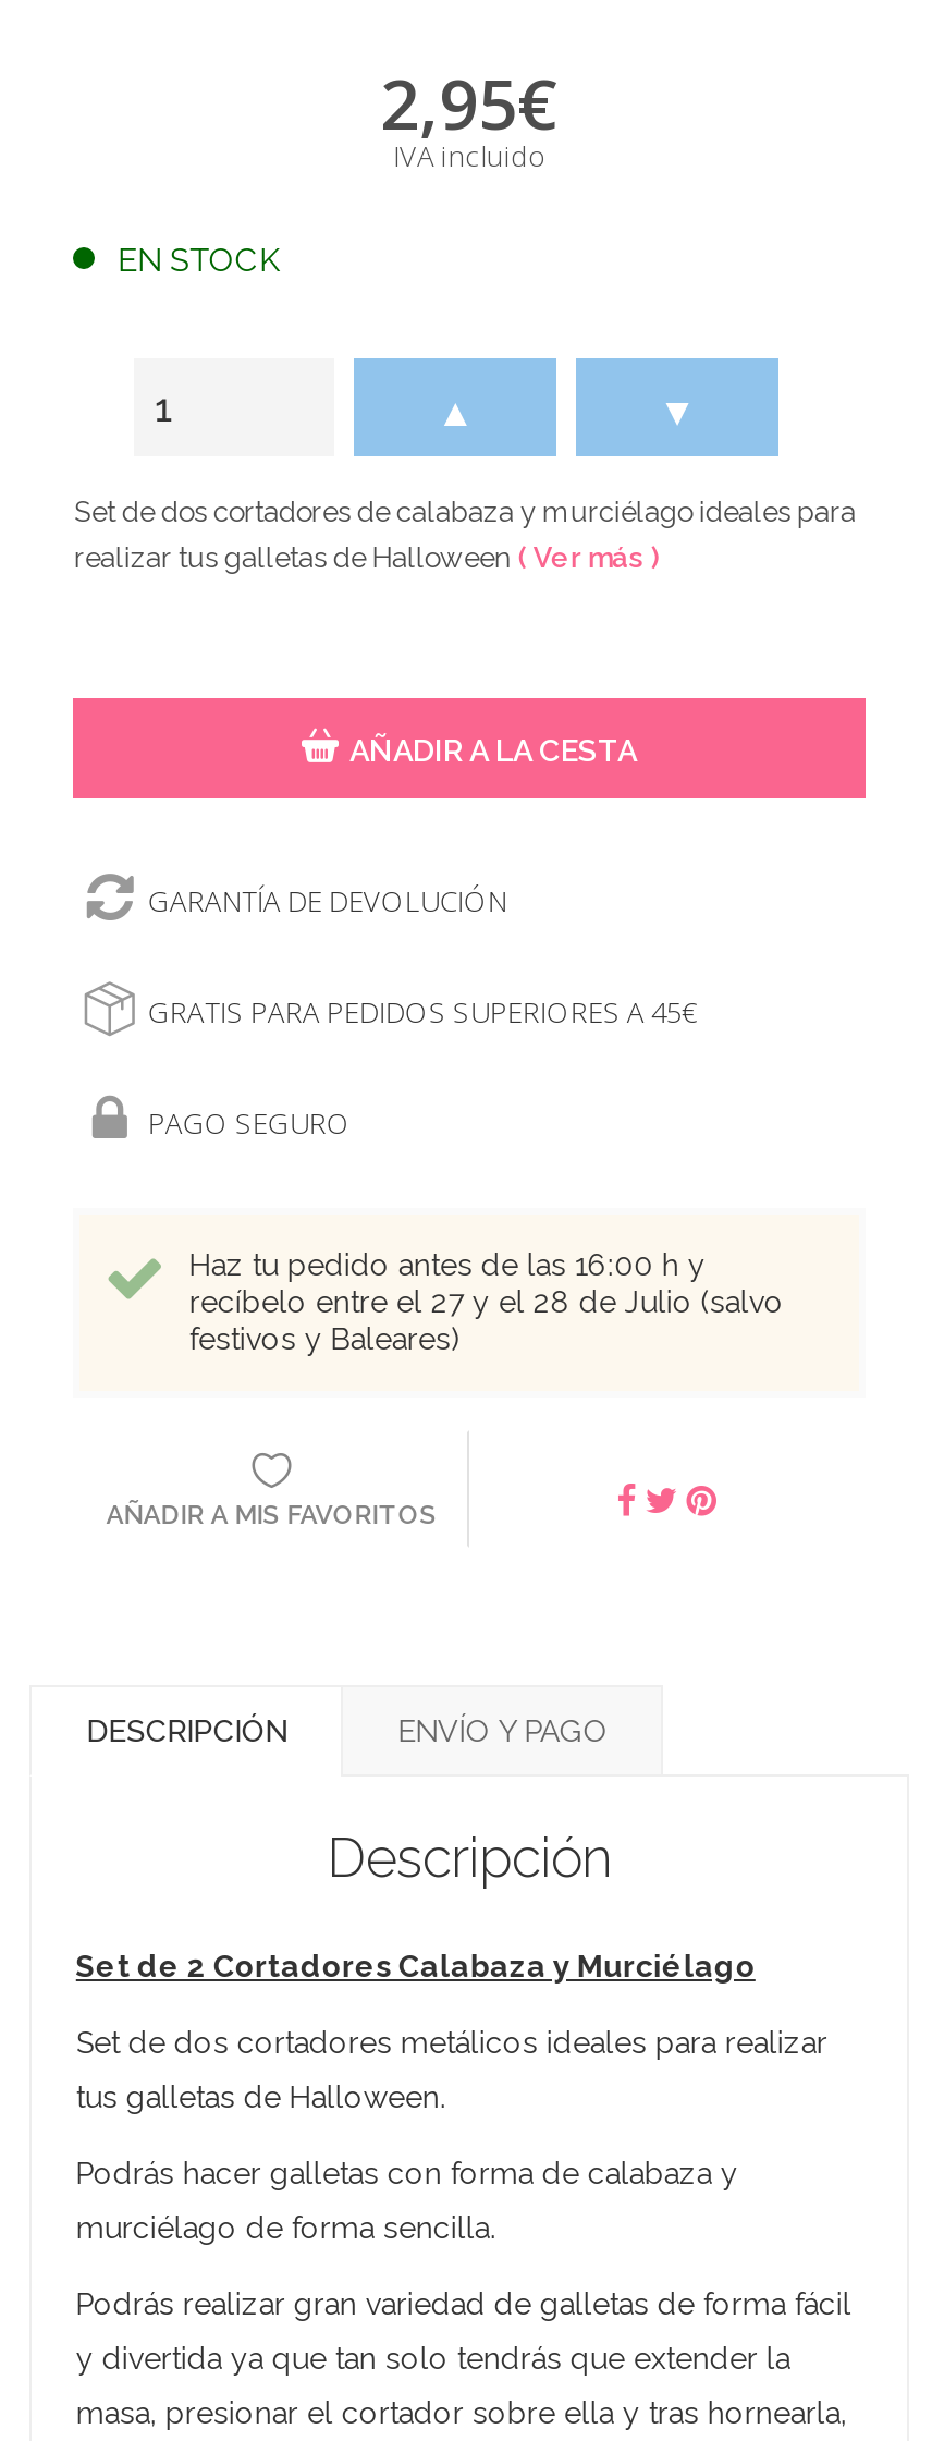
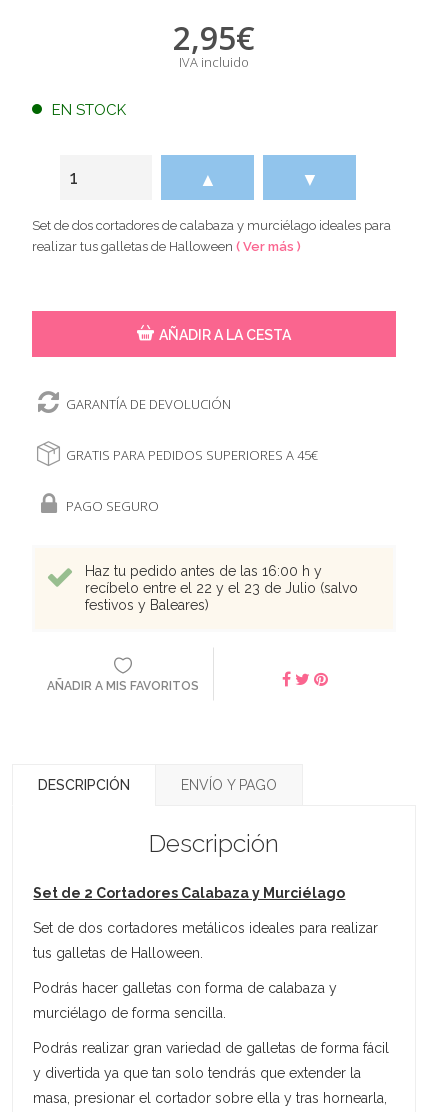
[189,1284,784,1319] recíbelo entre el 27 y el 28 de Julio (salvo -> [85,580,358,596] recíbelo entre el 22 y el 23 de Julio (salvo

